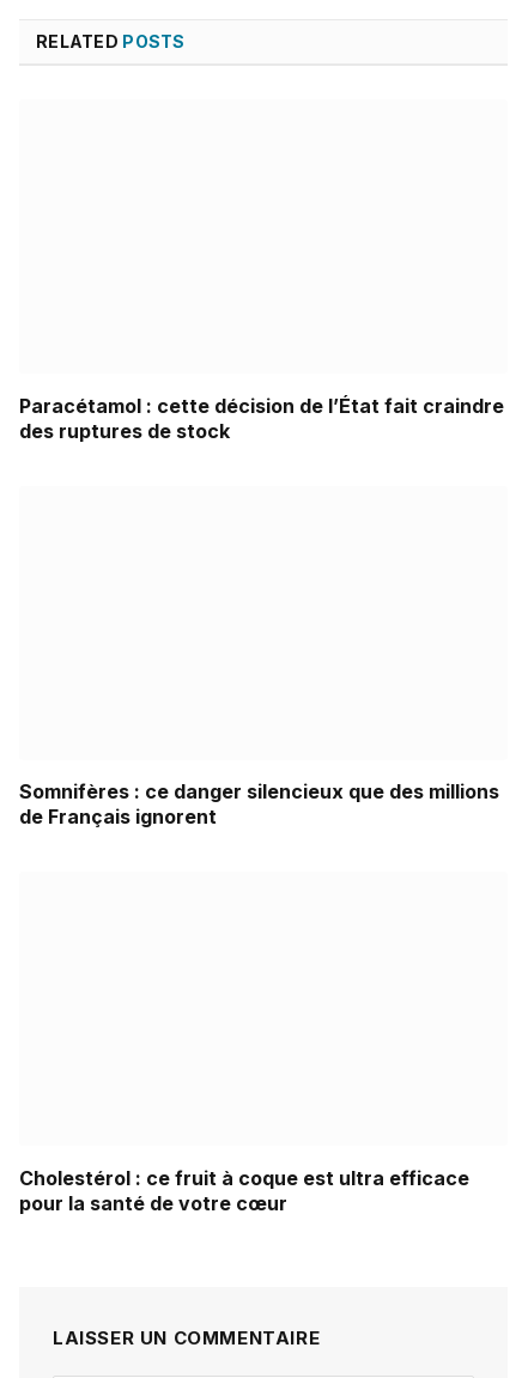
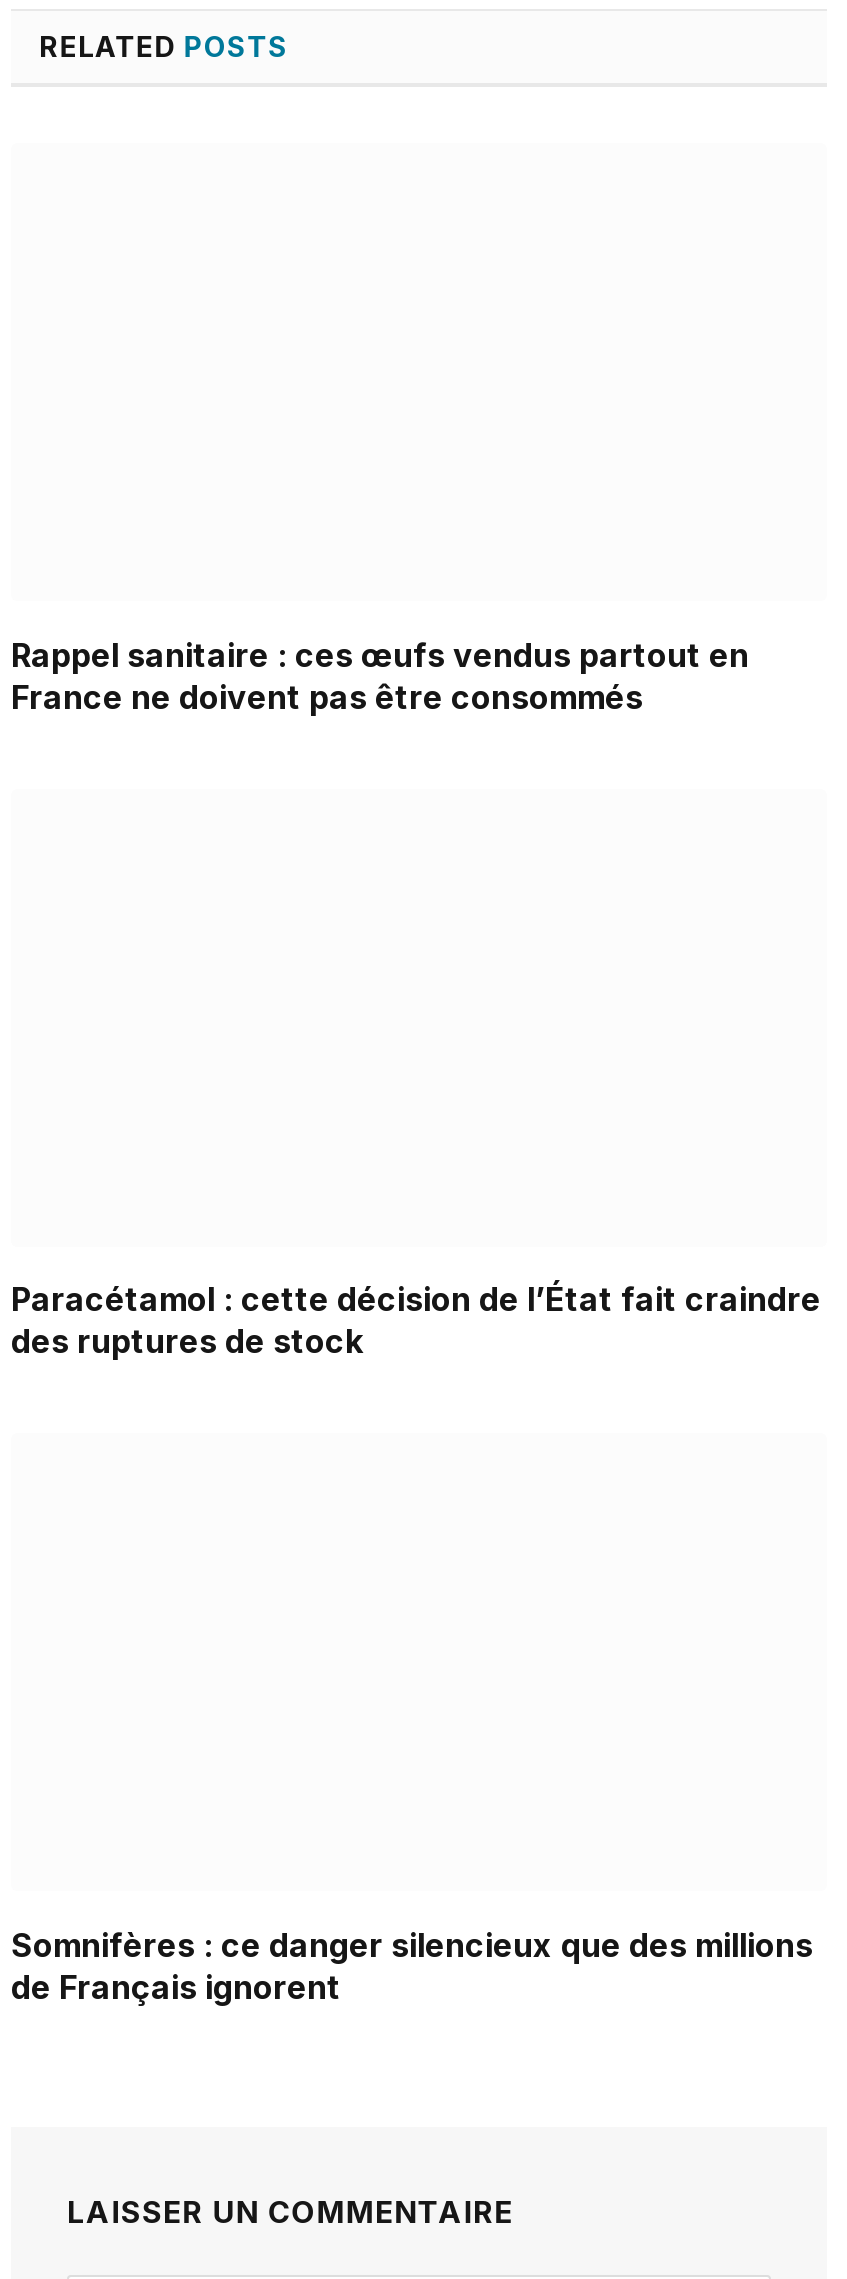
none -> [11,634,749,716] Rappel sanitaire : ces œufs vendus partout en | France ne doivent pas être consommés
moved [19,394,504,829] -> [11,1279,821,2006]: Paracétamol : cette décision de l’État fait craindre | des ruptures de stock | Somnifères : ce danger silencieux que des millions | de Français ignorent
[19,1166,469,1215] Cholestérol : ce fruit à coque est ultra efficace | pour la santé de votre cœur -> none

